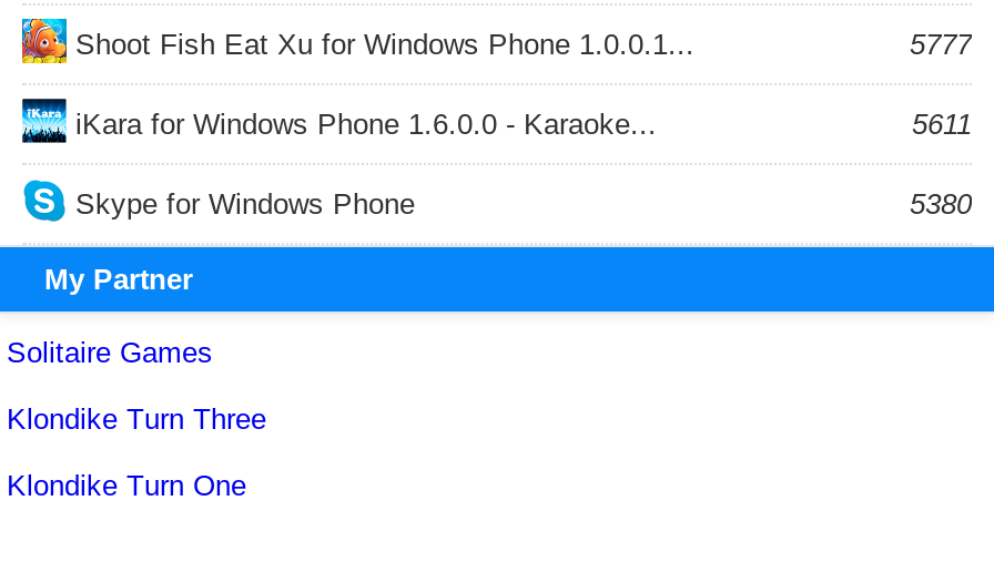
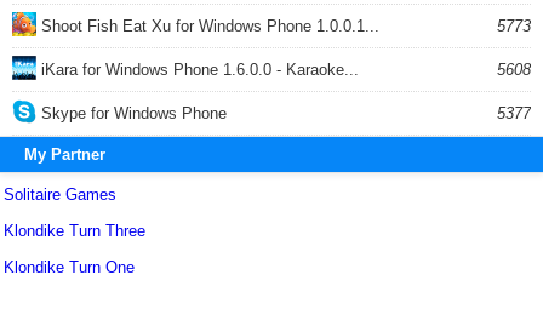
[910,28,972,61] 5777 -> [497,17,531,35] 5773
[912,108,972,141] 5611 -> [497,61,531,79] 5608
[910,187,972,221] 5380 -> [497,104,531,122] 5377

